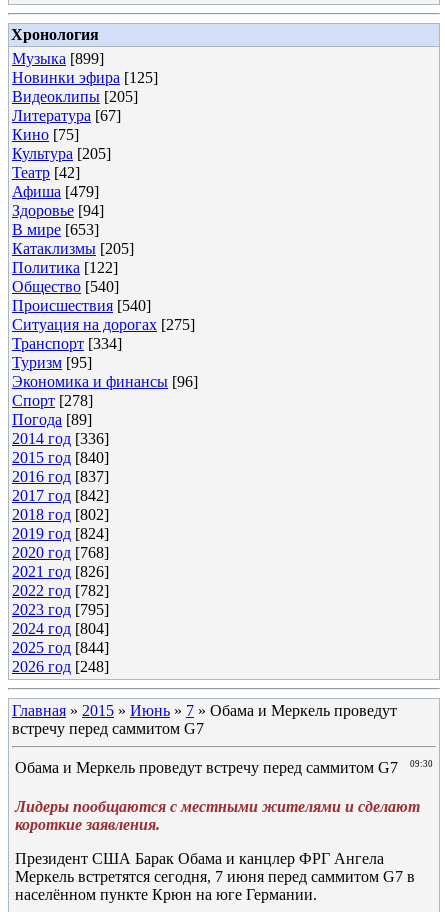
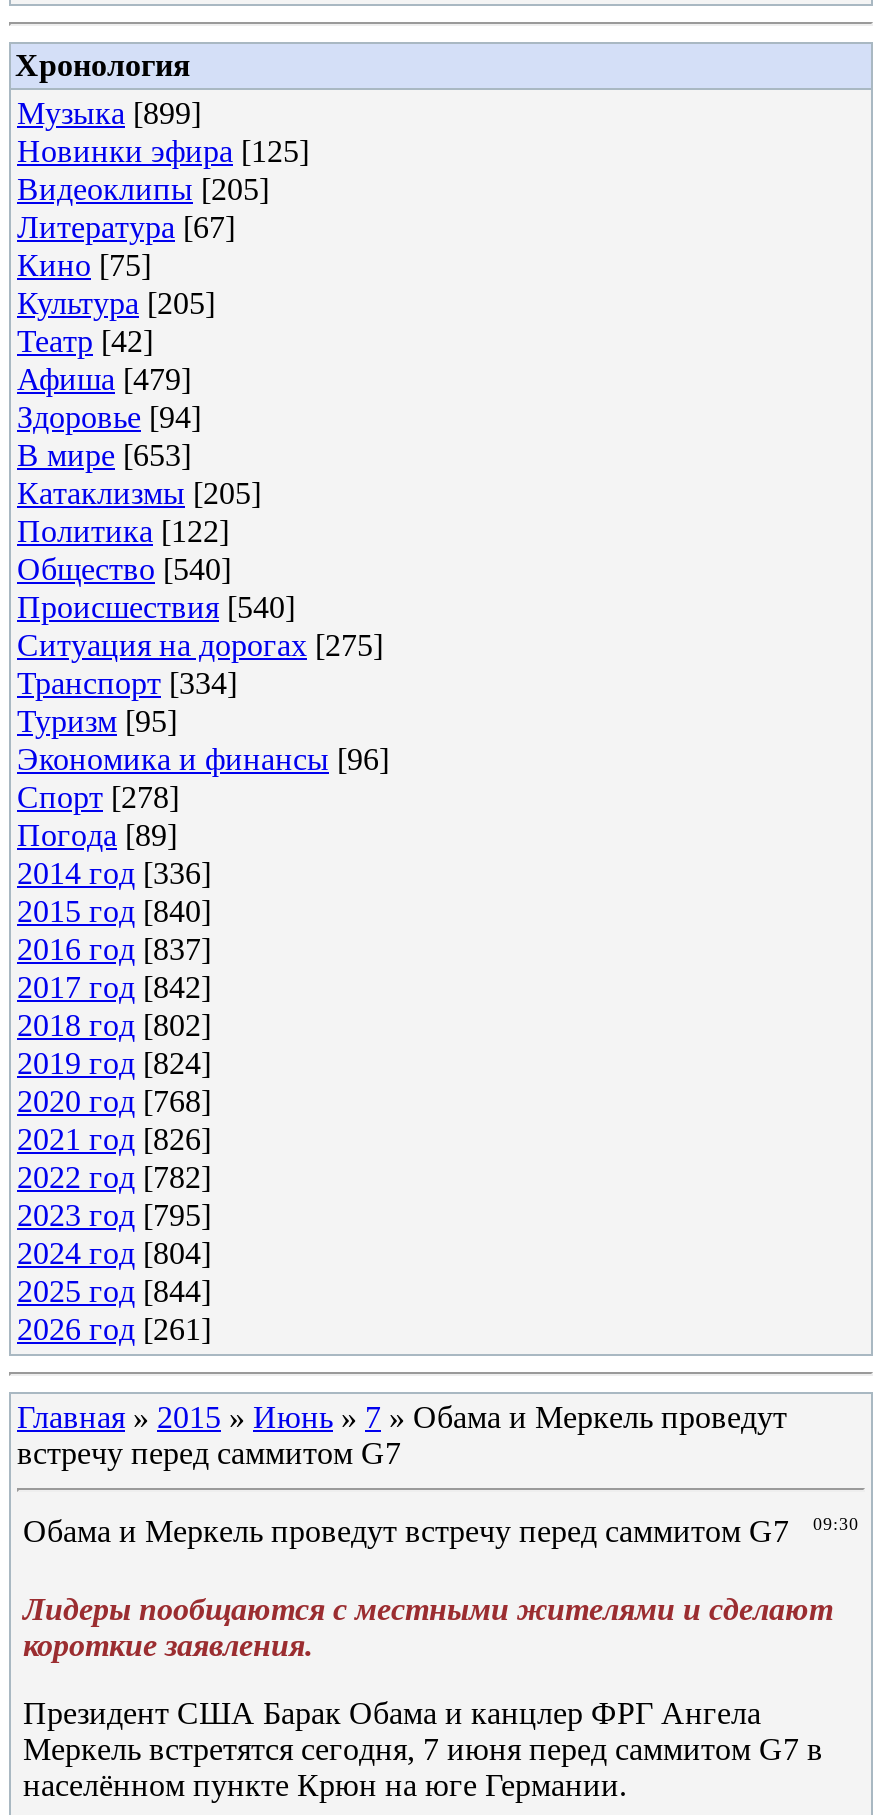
[12,658,109,675] 2026 год [248] -> [17,1312,211,1346] 2026 год [261]

